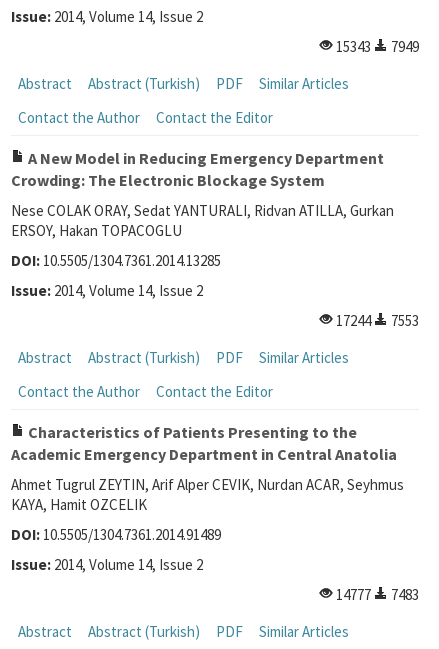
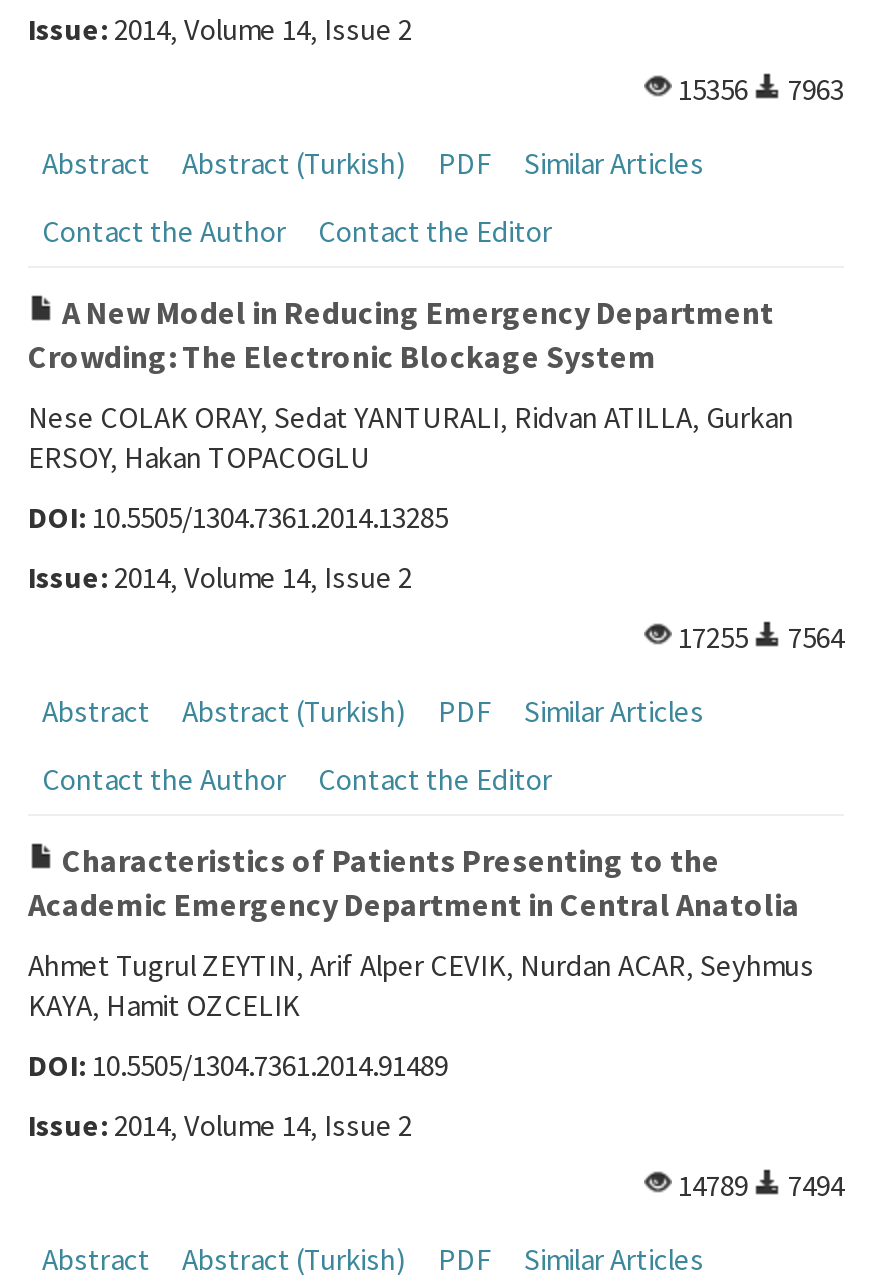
[333,37,374,56] 15343 -> [672,70,754,108] 15356
[388,37,419,56] 7949 -> [782,70,844,108] 7963
[333,311,374,330] 17244 -> [672,618,754,656] 17255
[388,311,419,330] 7553 -> [782,618,844,656] 7564
[333,585,374,604] 14777 -> [672,1166,754,1204] 14789
[388,585,419,604] 7483 -> [782,1166,844,1204] 7494

